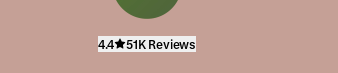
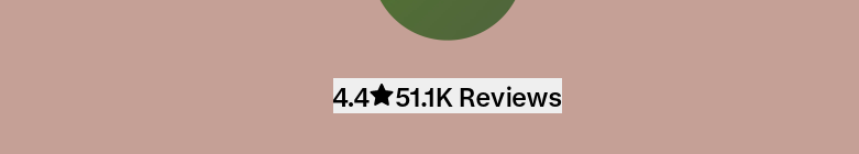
[98,37,196,51] 4.4 51K Reviews -> [332,81,563,112] 4.4 51.1K Reviews

